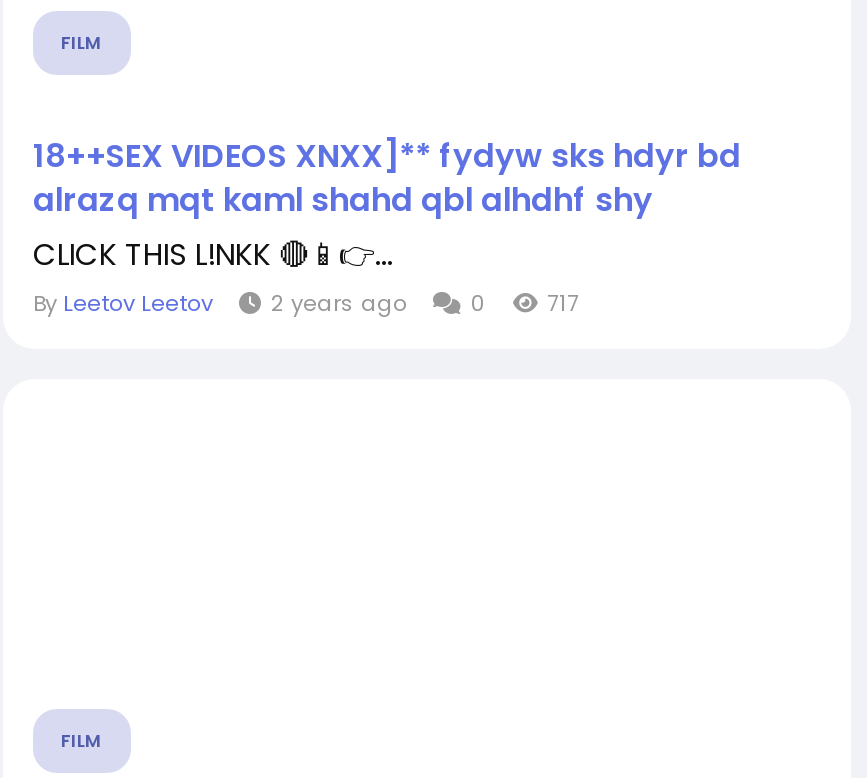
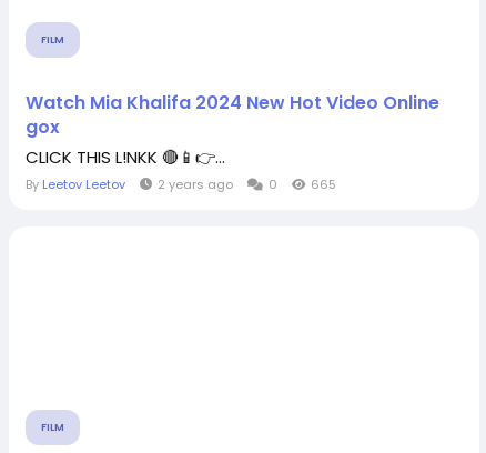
[33,132,741,222] 18++SEX VIDEOS XNXX]** fydyw sks hdyr bd | alrazq mqt kaml shahd qbl alhdhf shy -> [26,90,439,140] Watch Mia Khalifa 2024 New Hot Video Online | gox
[33,286,579,318] By Leetov Leetov 2 years ago 0 717 -> [26,175,336,193] By Leetov Leetov 2 years ago 0 665

